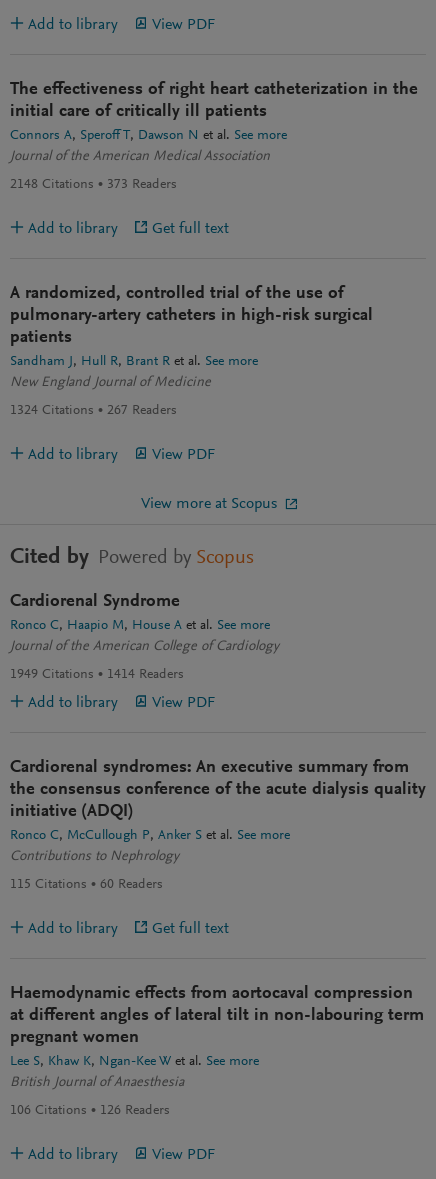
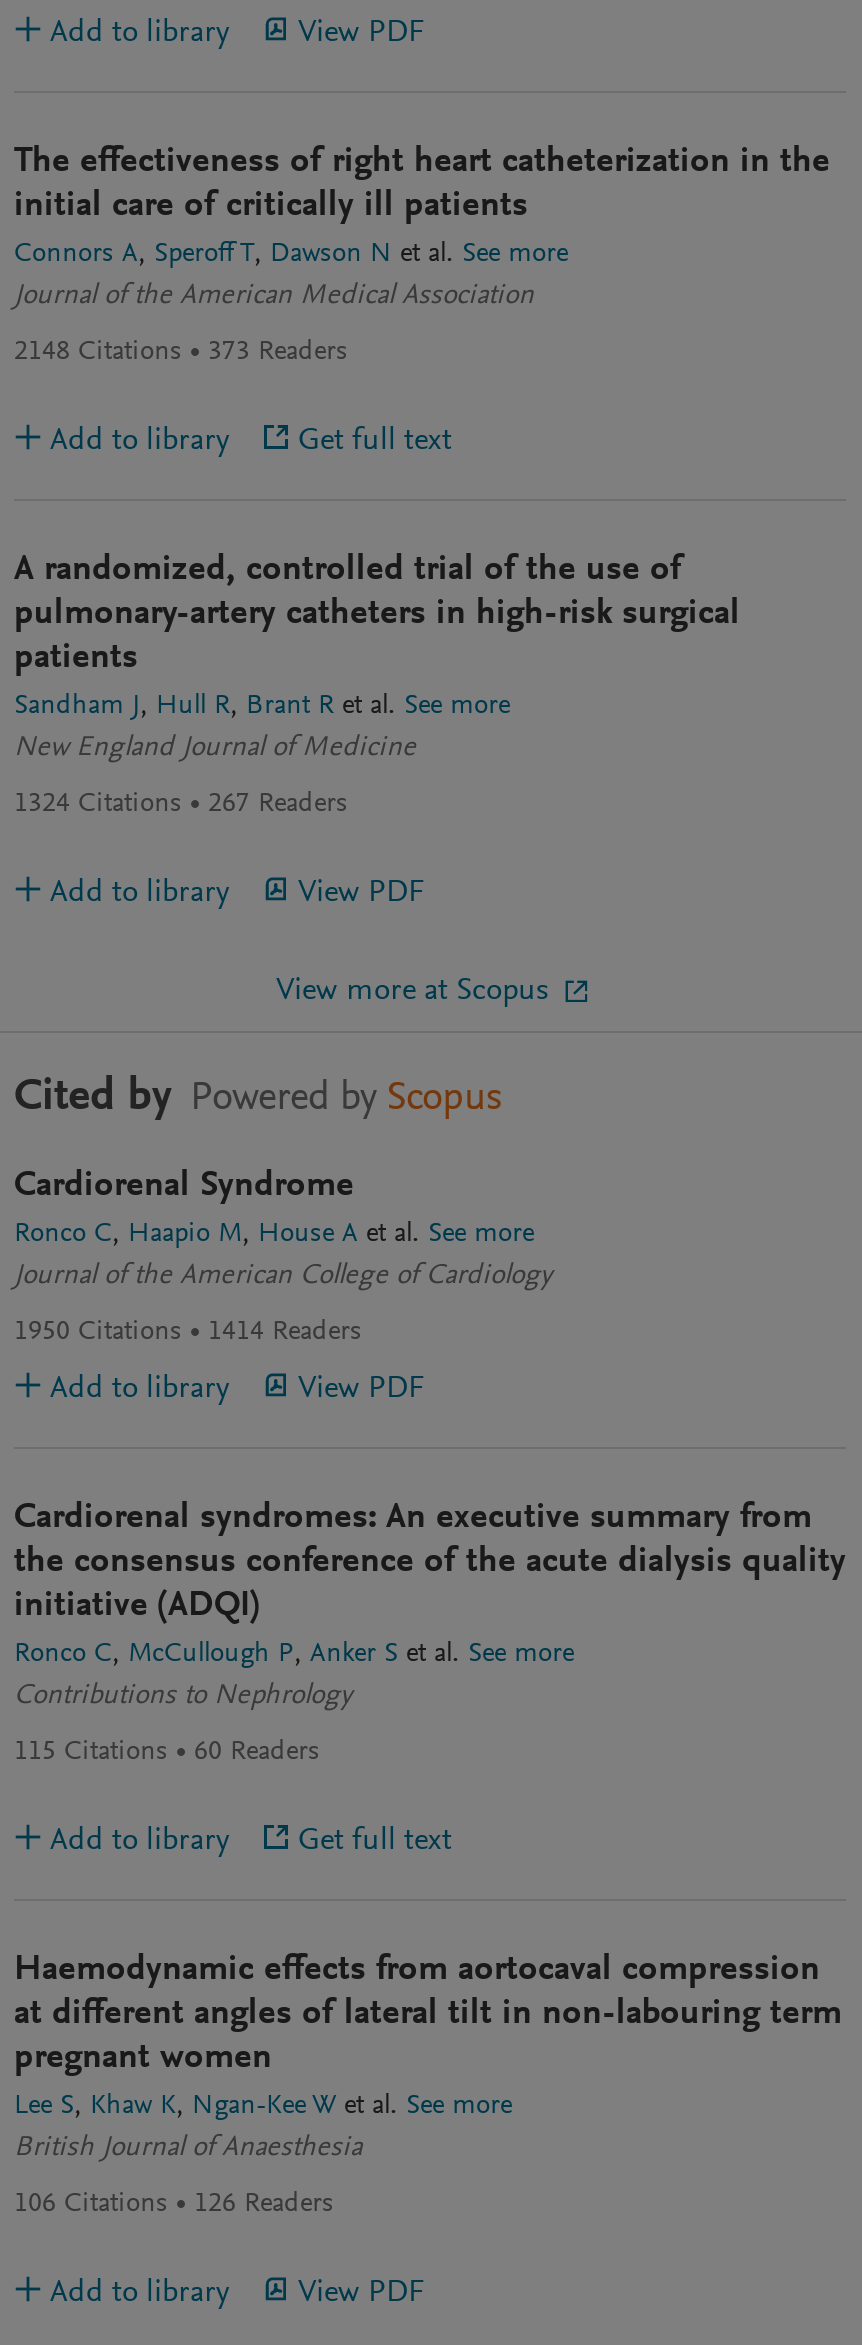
[10,668,184,682] 1949 Citations 1414 Readers -> [14,1320,362,1348] 1950 Citations 1414 Readers

